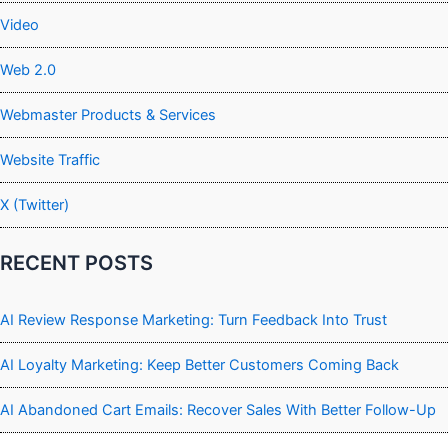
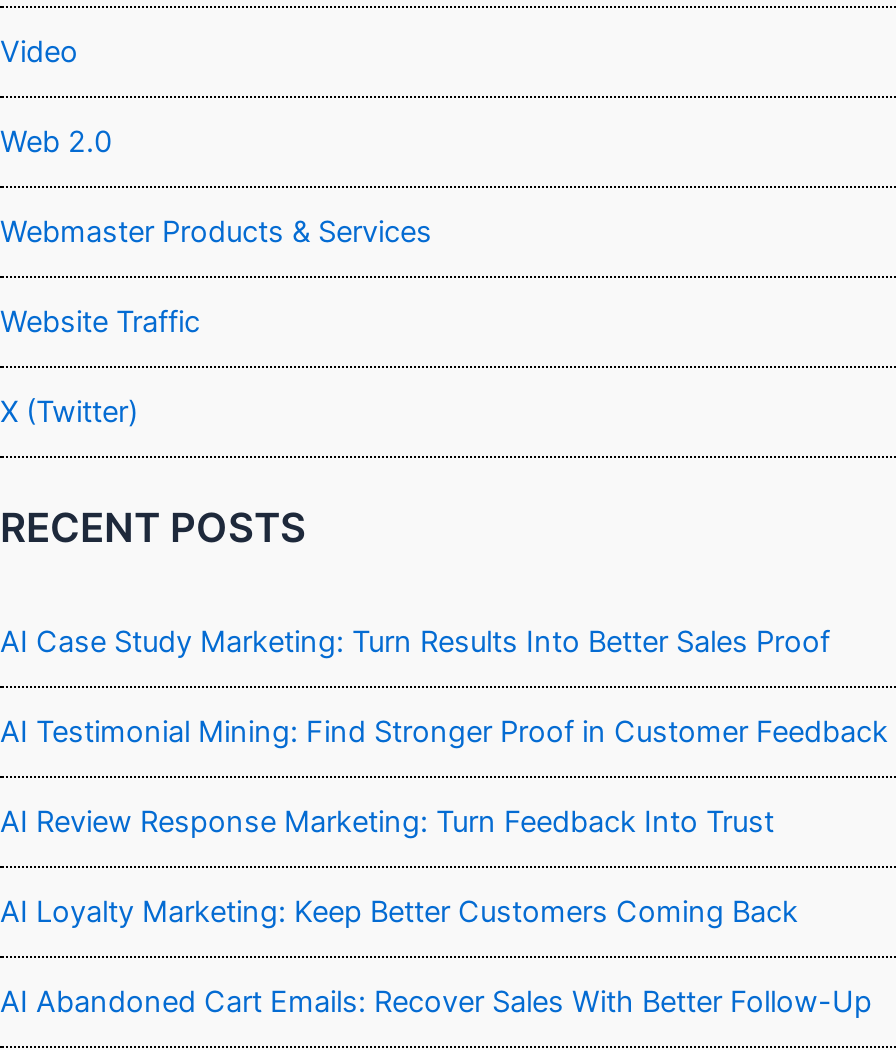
none -> [0,625,888,751] AI Case Study Marketing: Turn Results Into Better Sales Proof | AI Testimonial Mining: Find Stronger Proof in Customer Feedback

